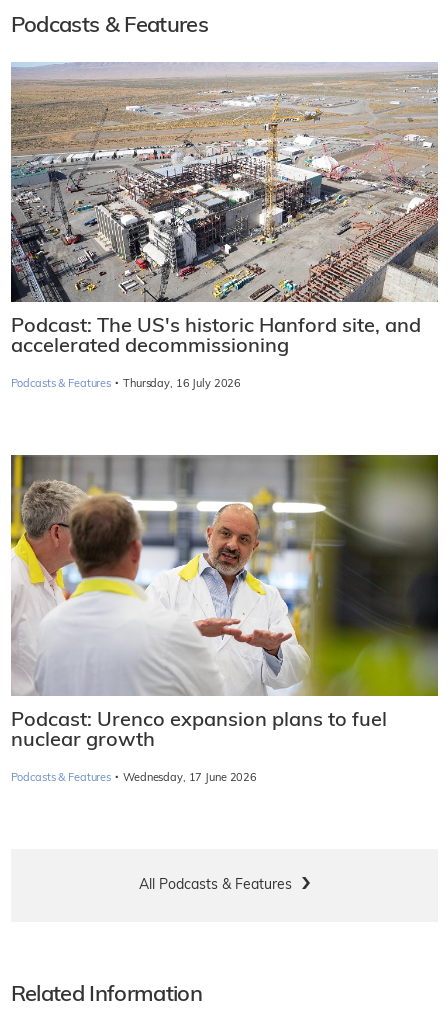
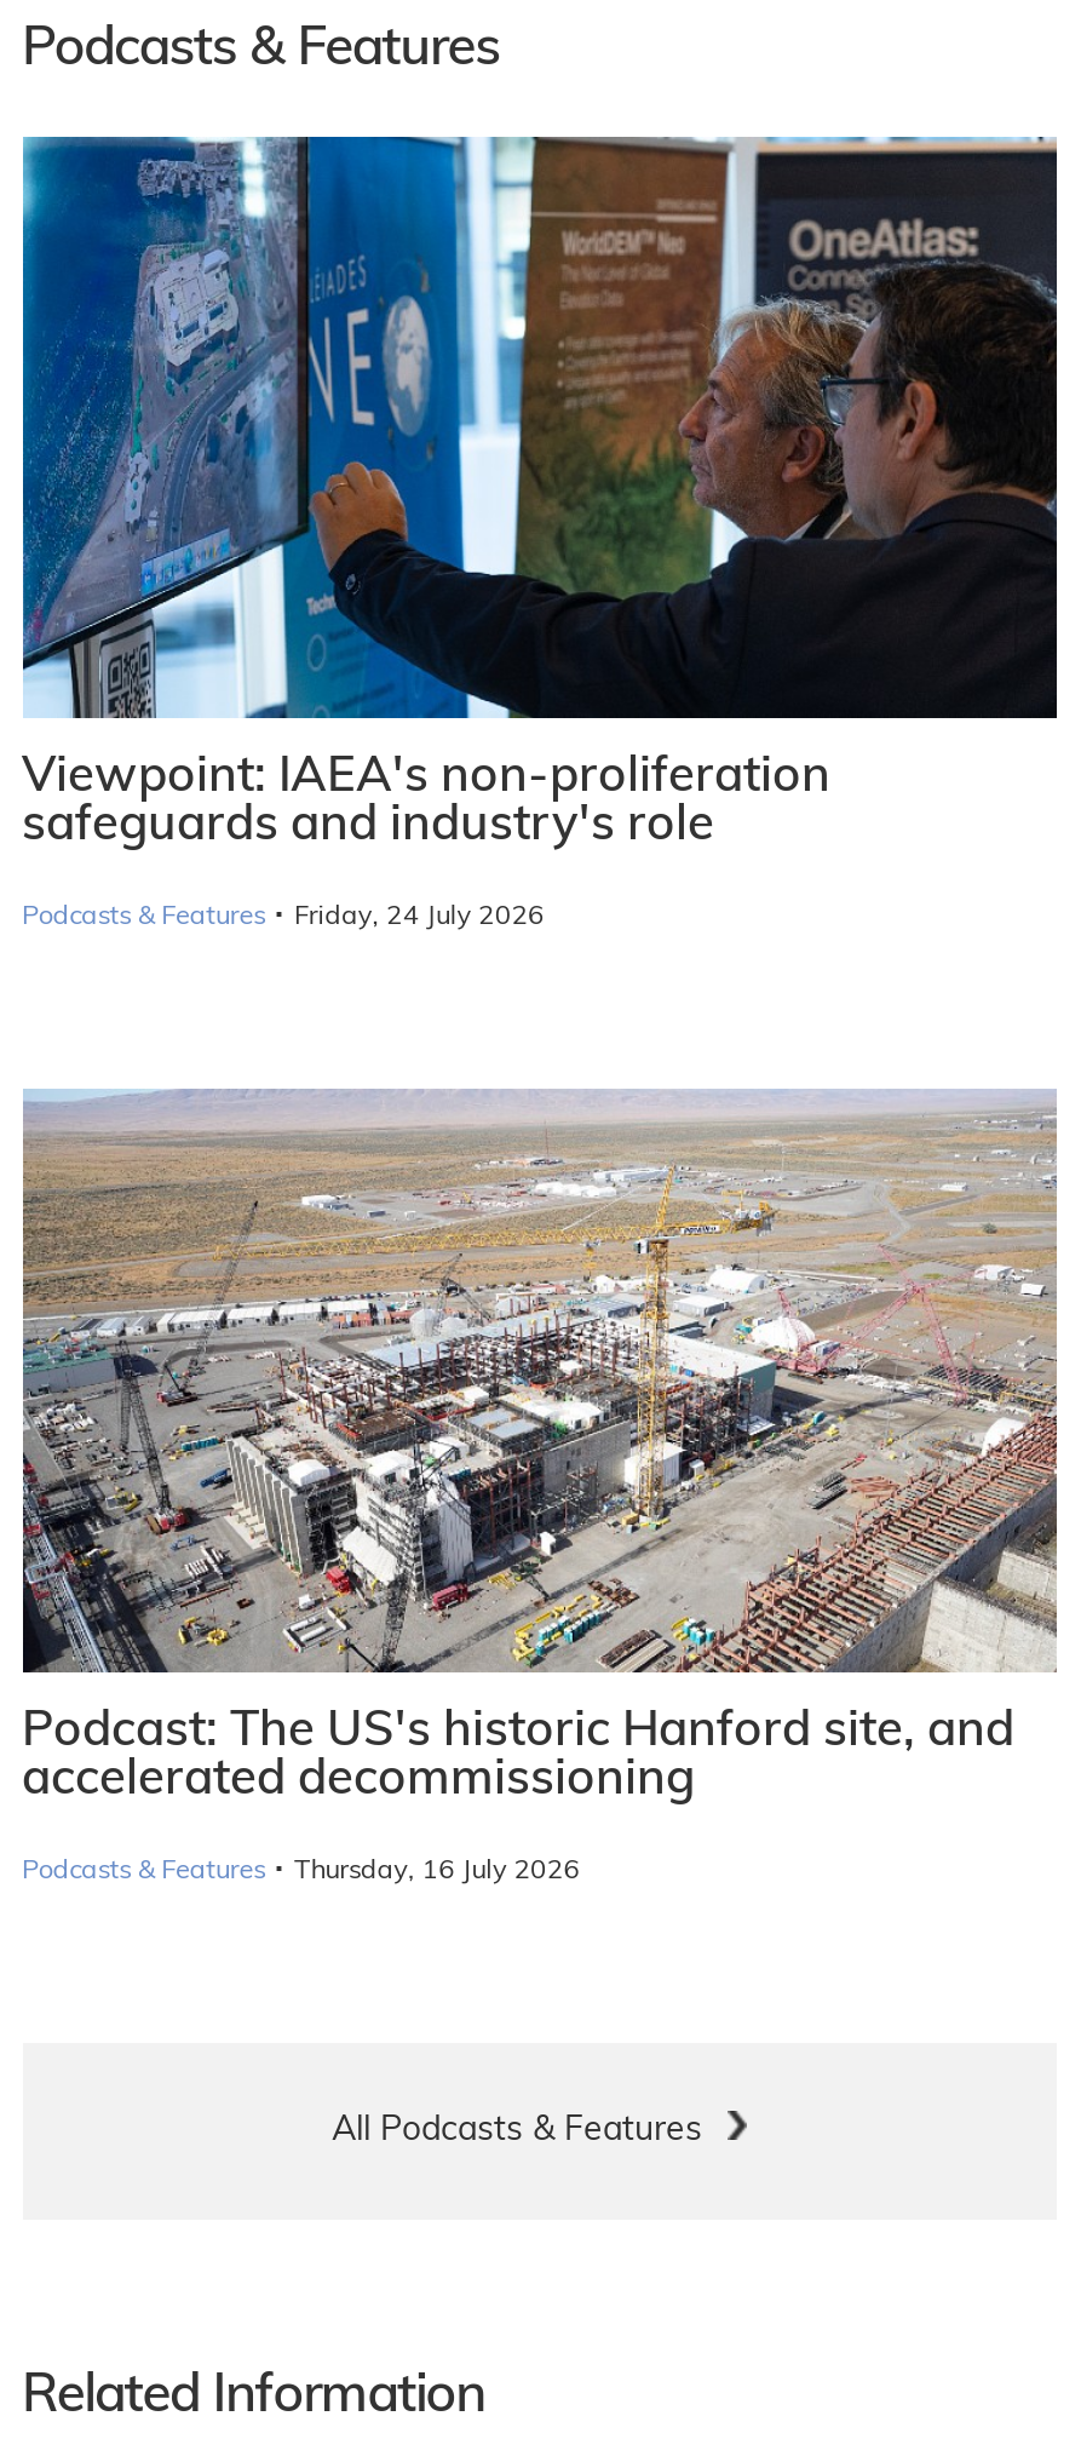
none -> [21,134,1059,935] [image] | Viewpoint: IAEA's non-proliferation | safeguards and industry's role | Podcasts & Features · Friday, 24 July 2026
moved [9,61,440,391] -> [18,1086,1062,1888]: [image] | Podcast: The US's historic Hanford site, and | accelerated decommissioning | Podcasts & Features · Thursday, 16 July 2026
[10,454,439,785] [image] | Podcast: Urenco expansion plans to fuel | nuclear growth | Podcasts & Features · Wednesday, 17 June 2026 -> none

